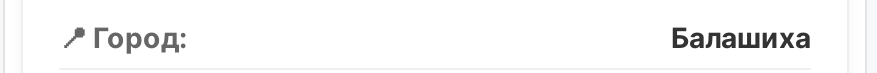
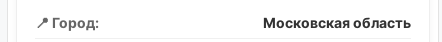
[671,21,811,55] Балашиха -> [263,14,411,31] Московская область

